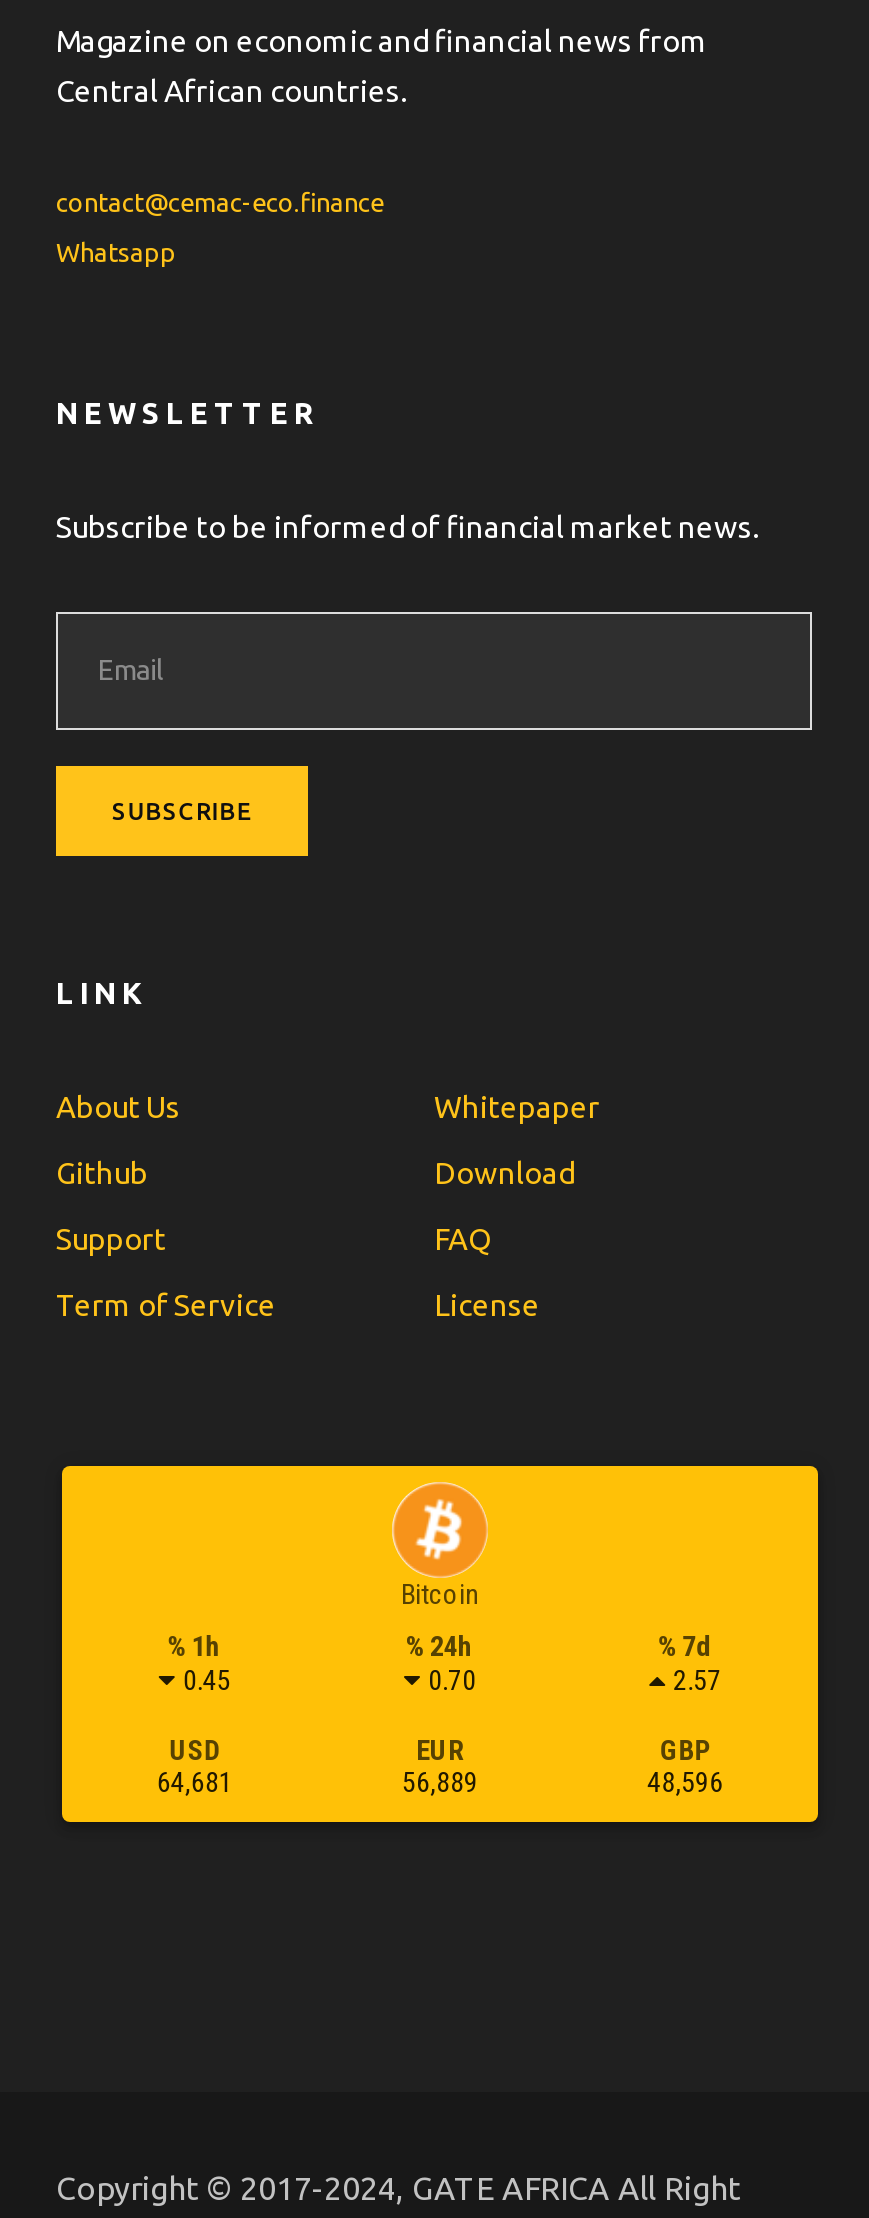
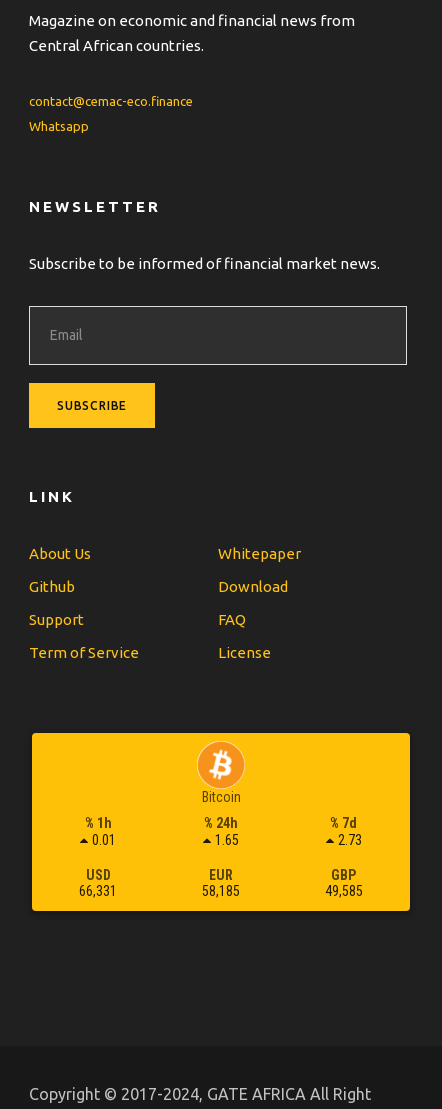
[183,1664,231,1696] 0.45 -> [92,832,116,848] 0.01
[428,1664,476,1696] 0.70 -> [215,832,239,848] 1.65
[673,1664,721,1696] 2.57 -> [338,832,362,848] 2.73
[157,1766,233,1798] 64,681 -> [79,883,117,899] 66,331
[402,1766,478,1798] 56,889 -> [202,883,240,899] 58,185
[647,1766,723,1798] 48,596 -> [325,883,363,899] 49,585

